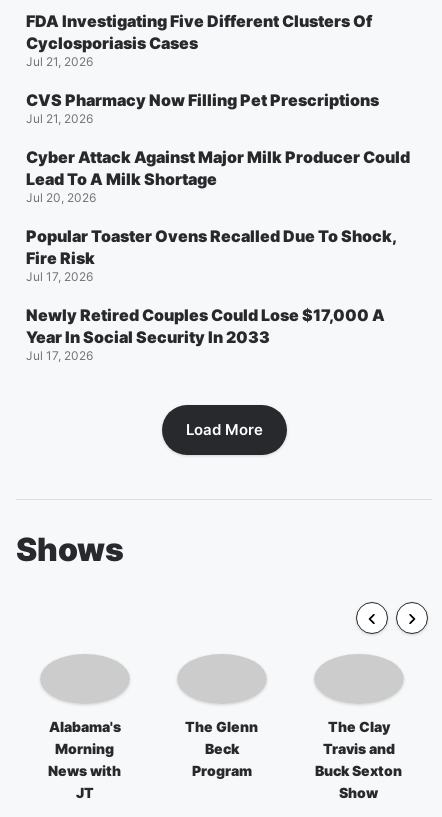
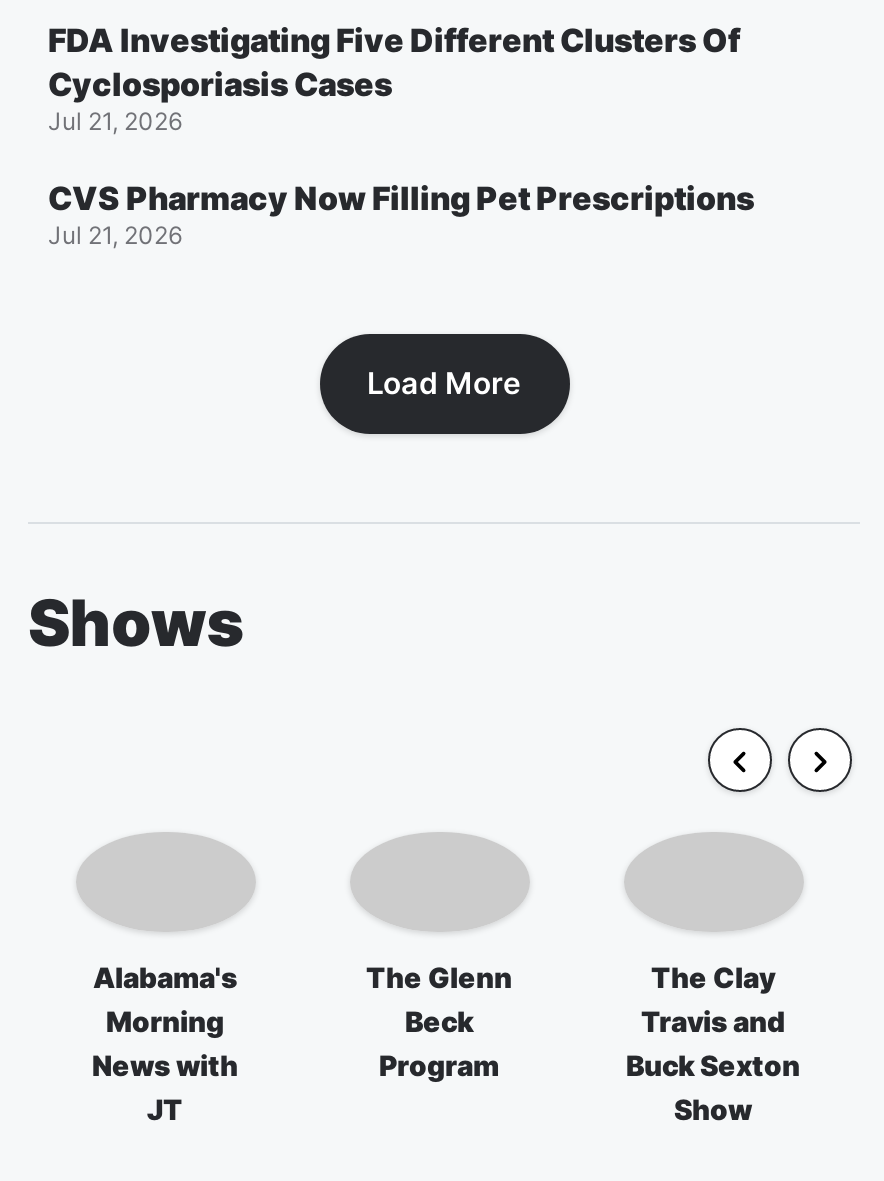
[26,146,410,362] Cyber Attack Against Major Milk Producer Could | Lead To A Milk Shortage | Jul 20, 2026 | Popular Toaster Ovens Recalled Due To Shock, | Fire Risk | Jul 17, 2026 | Newly Retired Couples Could Lose $17,000 A | Year In Social Security In 2033 | Jul 17, 2026 -> none

